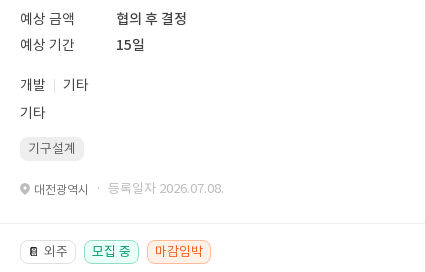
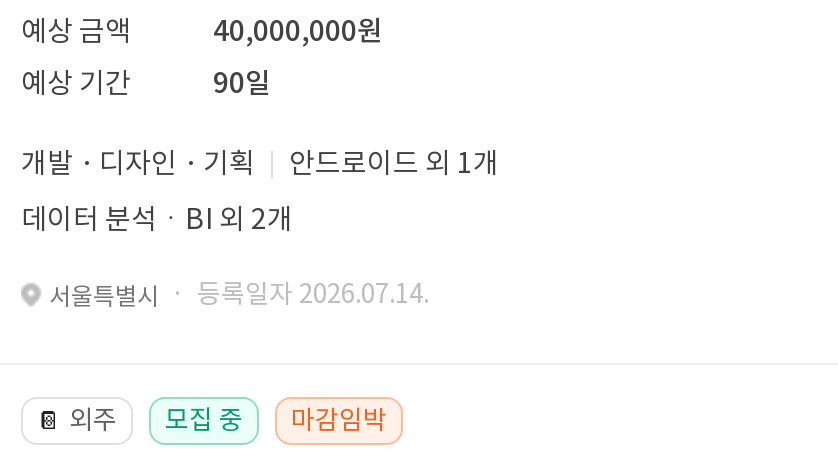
[116,10,187,28] 협의 후 결정 -> [213,13,383,49] 40,000,000원
[20,36,224,197] 15일 | 개발 | 기타 | 기타 | 기구설계 | 대전광역시 · 등록일자 2026.07.08. -> [21,65,499,311] 90일 | 개발 · 디자인 · 기획 | 안드로이드 외 1개 | 데이터 분석ㆍBI 외 2개 | 서울특별시 · 등록일자 2026.07.14.

